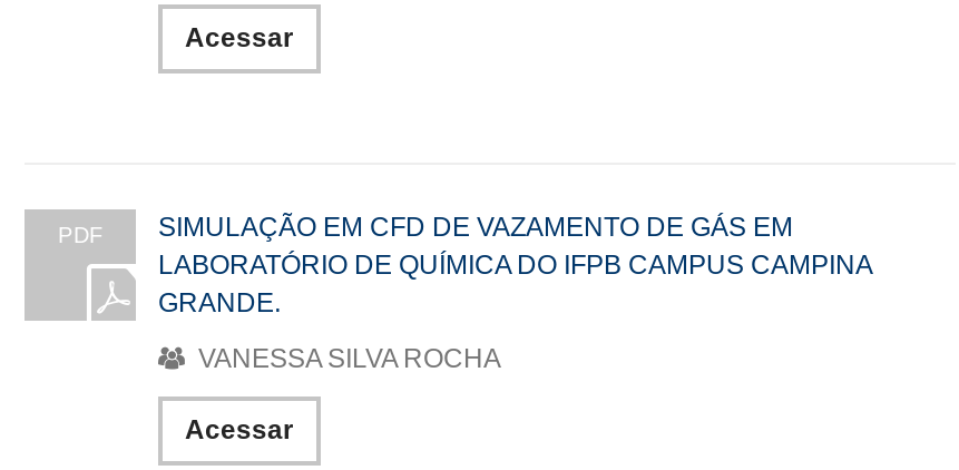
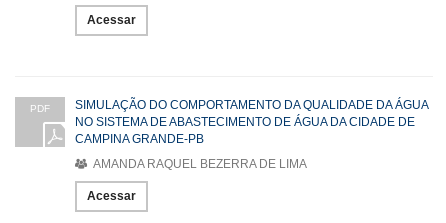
[158,211,871,318] SIMULAÇÃO EM CFD DE VAZAMENTO DE GÁS EM | LABORATÓRIO DE QUÍMICA DO IFPB CAMPUS CAMPINA | GRANDE. -> [75,98,428,146] SIMULAÇÃO DO COMPORTAMENTO DA QUALIDADE DA ÁGUA | NO SISTEMA DE ABASTECIMENTO DE ÁGUA DA CIDADE DE | CAMPINA GRANDE-PB
[192,343,501,374] VANESSA SILVA ROCHA -> [90,157,307,171] AMANDA RAQUEL BEZERRA DE LIMA

